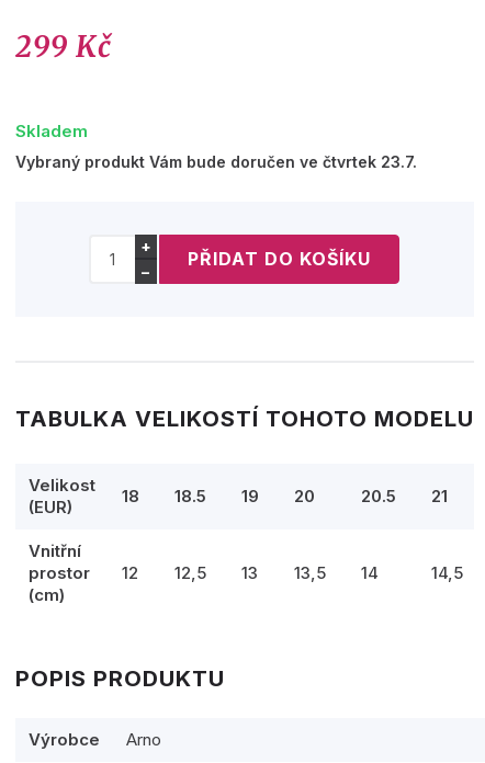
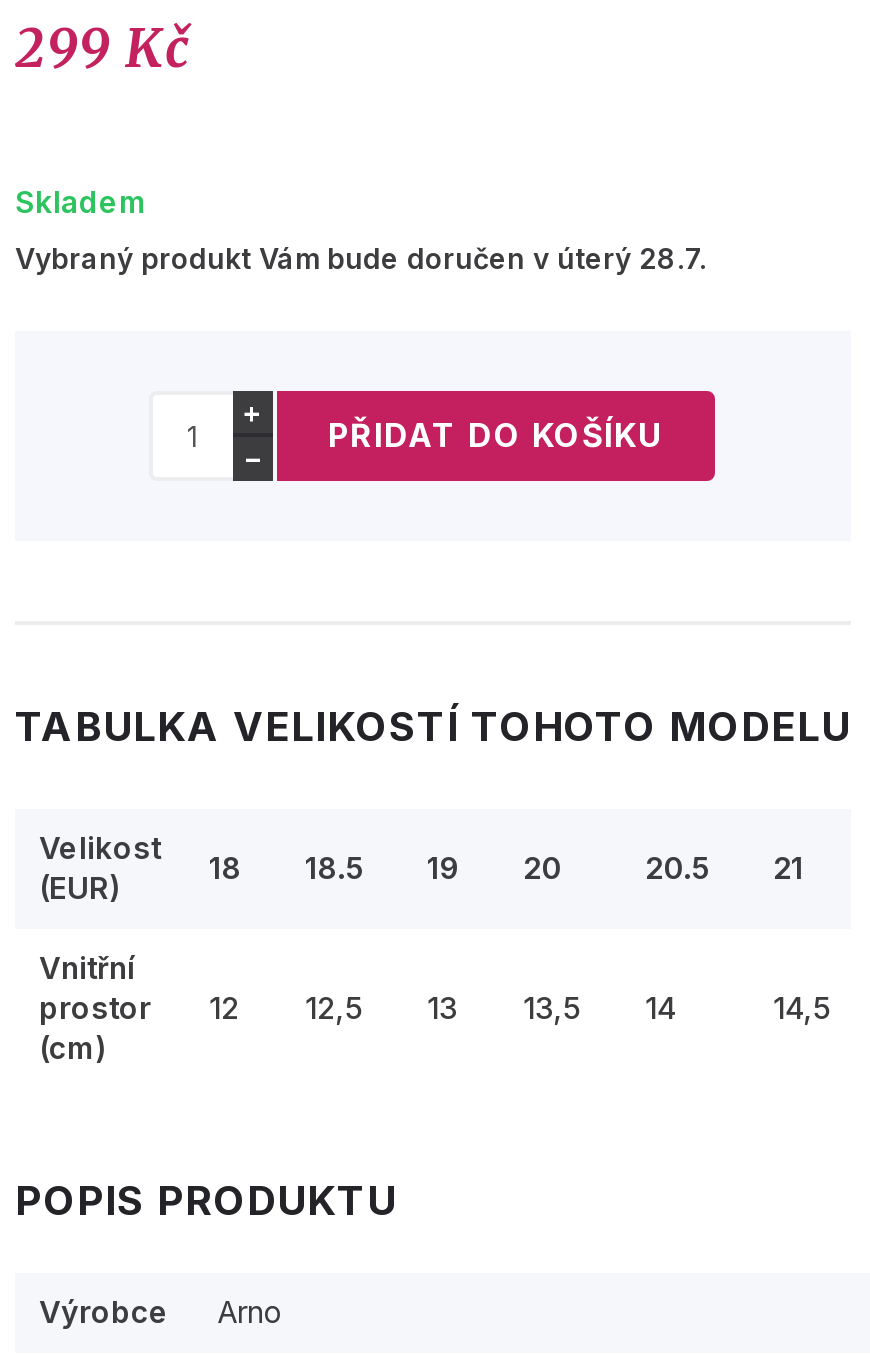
[15,152,417,171] Vybraný produkt Vám bude doručen ve čtvrtek 23.7. -> [15,241,707,275] Vybraný produkt Vám bude doručen v úterý 28.7.

